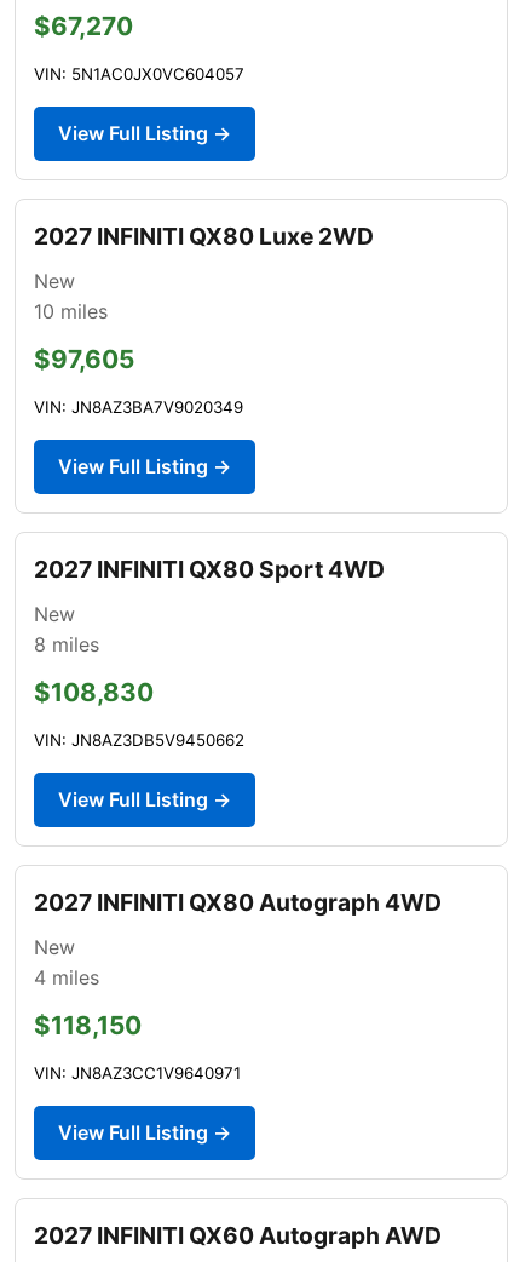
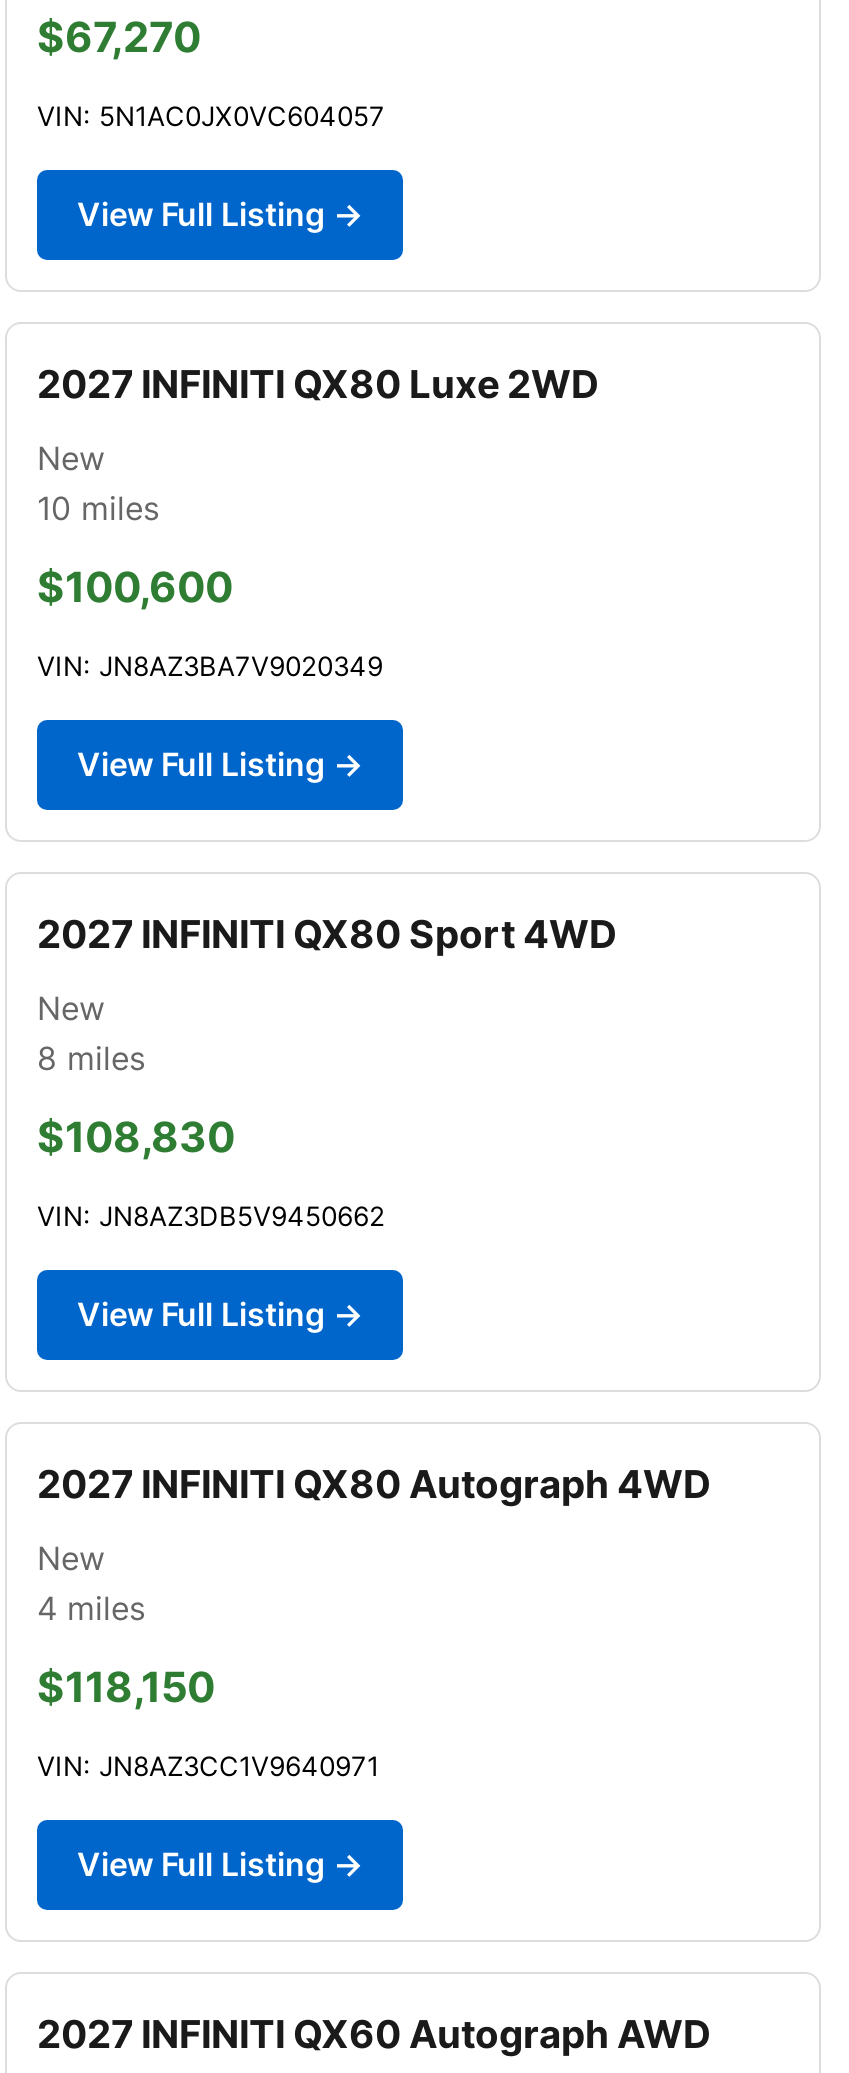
[34,344,134,374] $97,605 -> [37,562,233,612] $100,600

